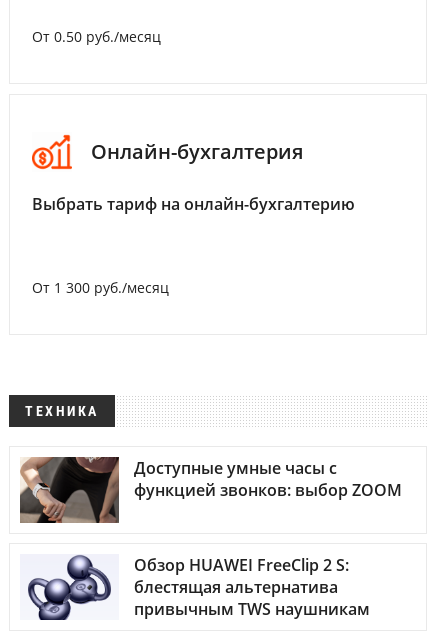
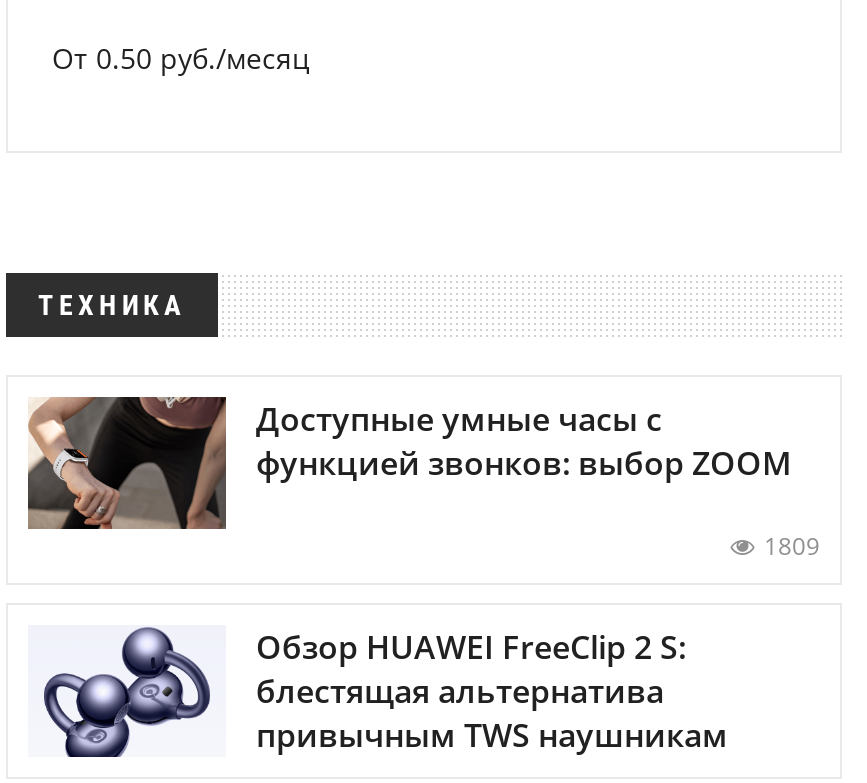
[31,134,355,215] [image] | Онлайн-бухгалтерия | Выбрать тариф на онлайн-бухгалтерию -> none
[32,278,169,297] От 1 300 руб./месяц -> none
moved [19,403,402,524] -> [26,289,792,531]: [image] | ТЕХНИКА | Доступные умные часы с | функцией звонков: выбор ZOOM
none -> [764,529,820,563] 1809

